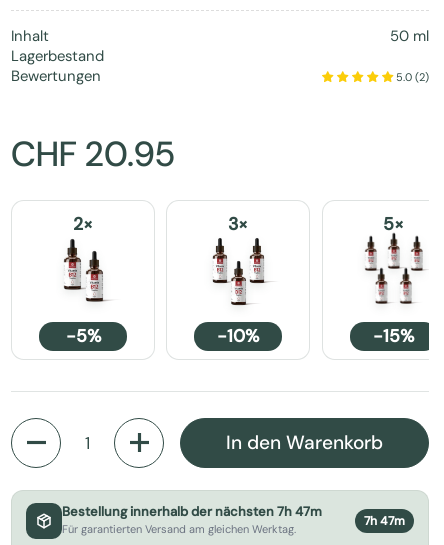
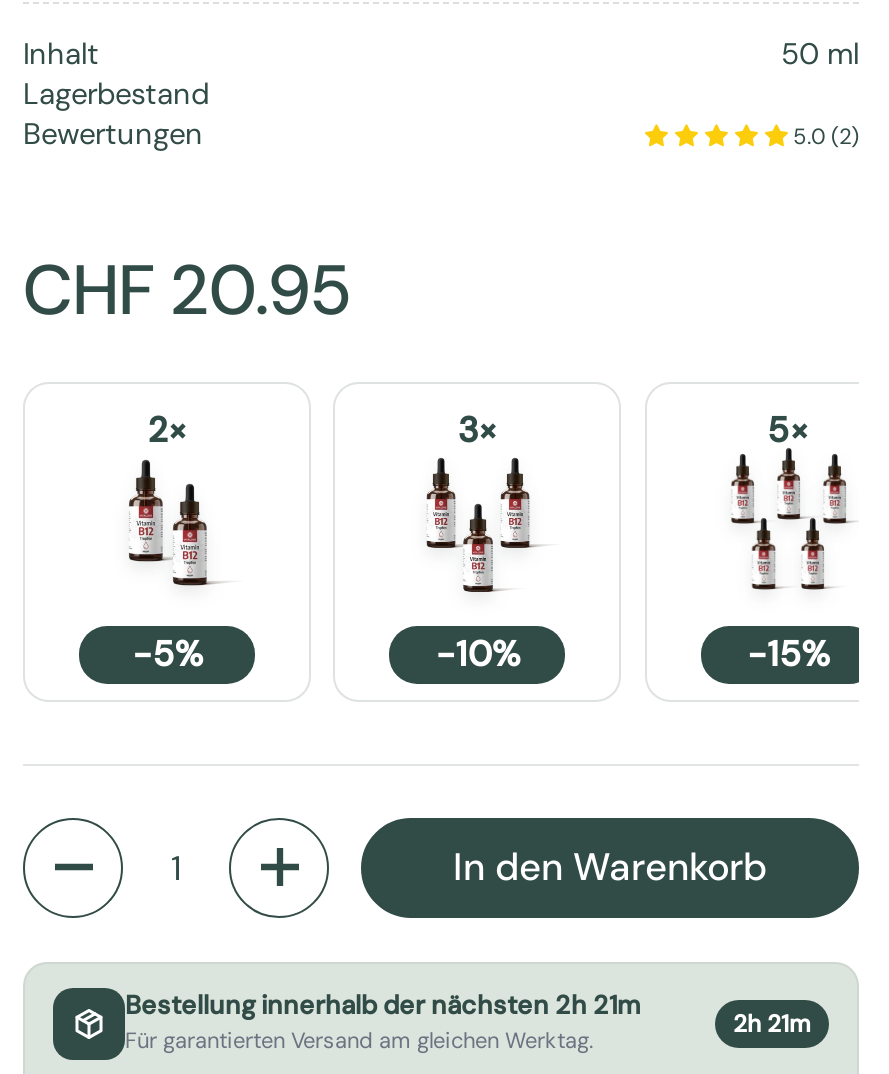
[62,503,322,520] Bestellung innerhalb der nächsten 7h 47m -> [125,988,641,1022] Bestellung innerhalb der nächsten 2h 21m
[364,513,405,529] 7h 47m -> [733,1008,811,1040] 2h 21m

